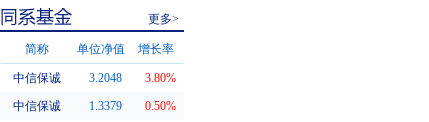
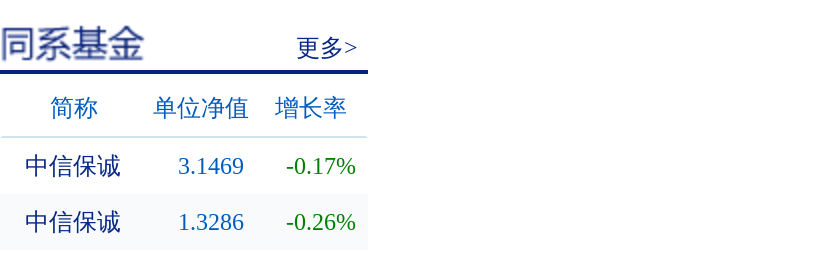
[89,71,122,85] 3.2048 -> [178,152,244,180] 3.1469
[145,71,176,85] 3.80% -> [286,152,356,180] -0.17%
[89,99,122,113] 1.3379 -> [178,208,244,236] 1.3286
[145,99,176,113] 0.50% -> [286,208,356,236] -0.26%

